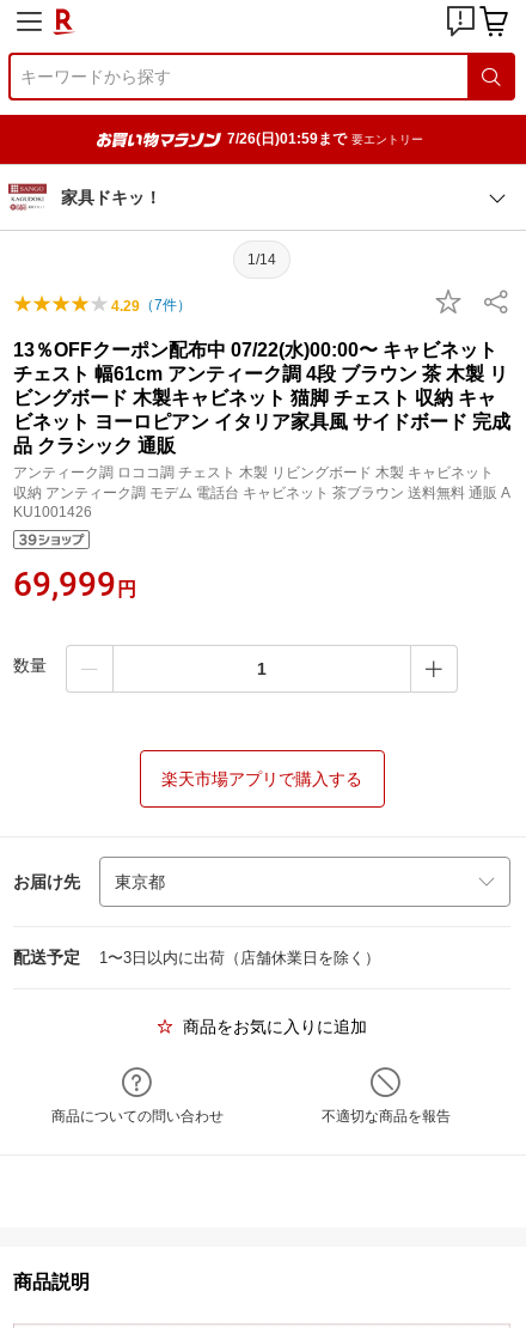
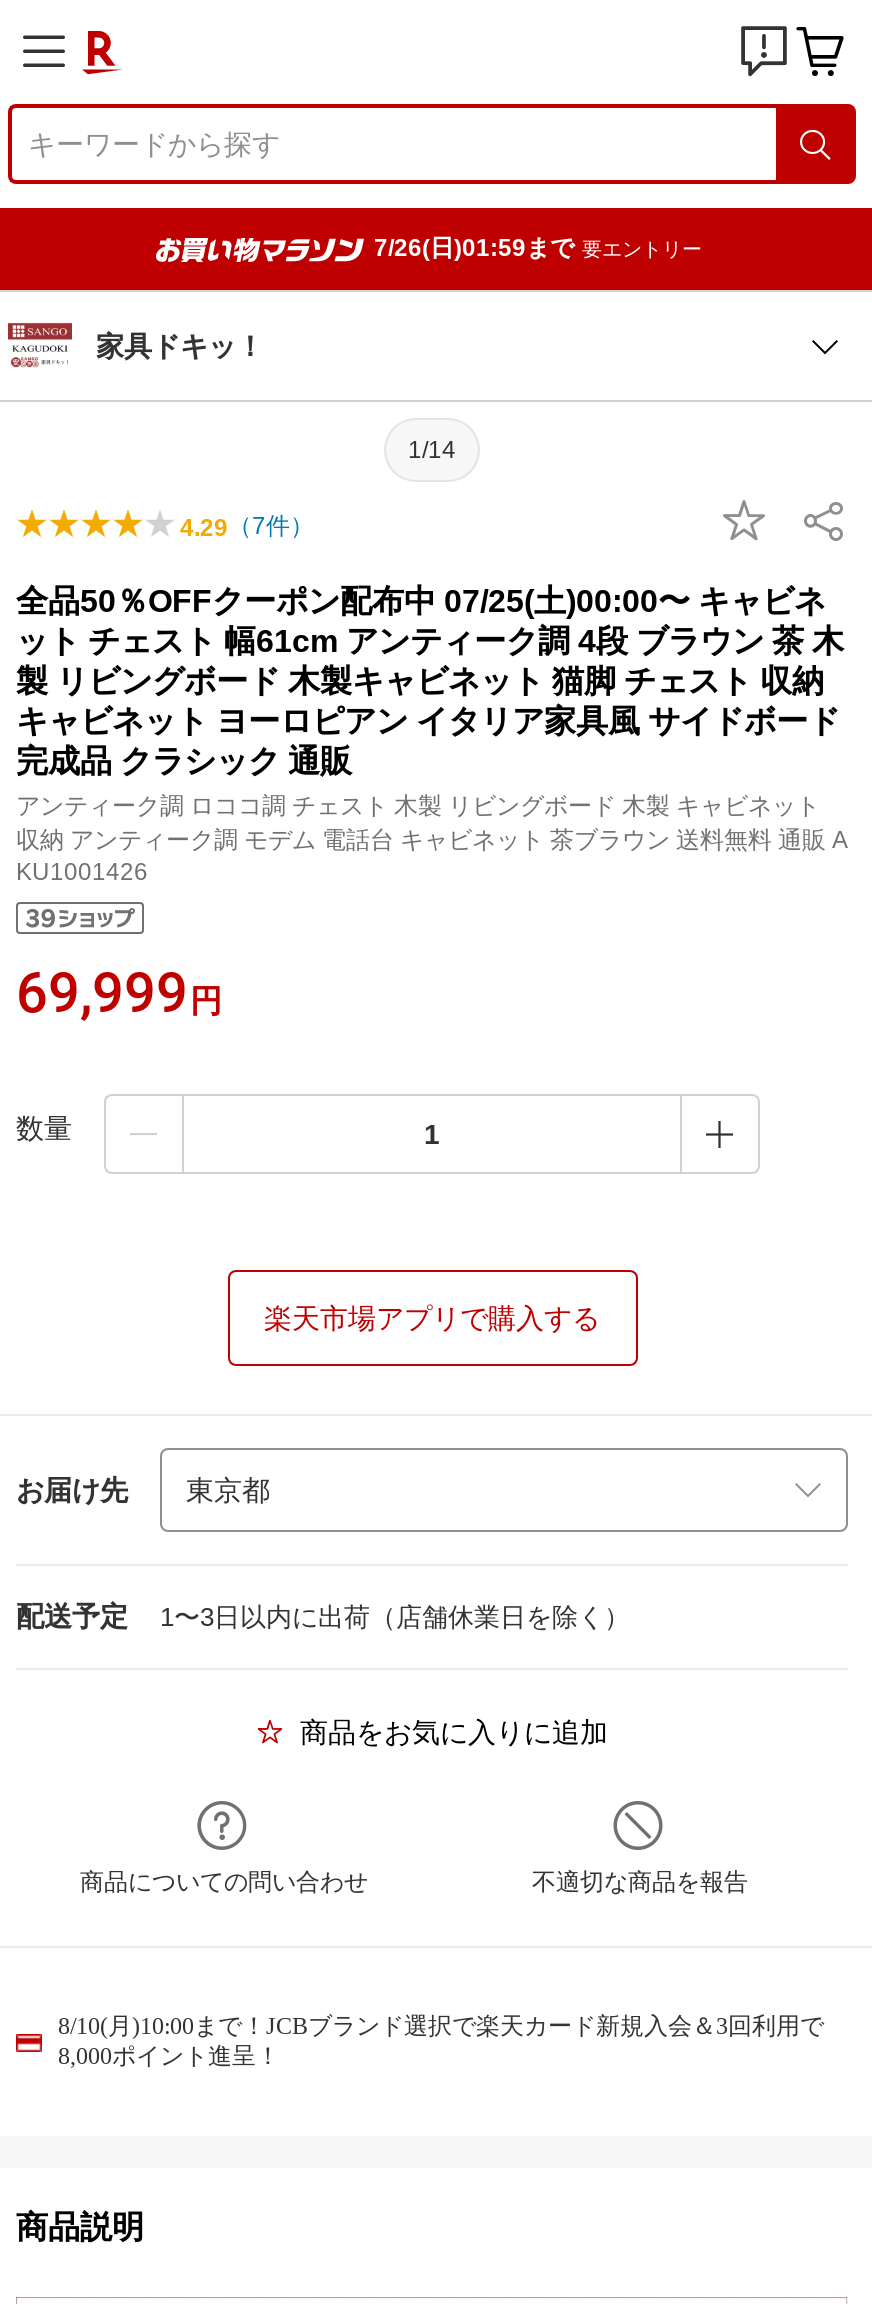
[13,340,510,456] 13％OFFクーポン配布中 07/22(水)00:00〜 キャビネット | チェスト 幅61cm アンティーク調 4段 ブラウン 茶 木製 リ | ビングボード 木製キャビネット 猫脚 チェスト 収納 キャ | ビネット ヨーロピアン イタリア家具風 サイドボード 完成 | 品 クラシック 通販 -> [16,584,844,778] 全品50％OFFクーポン配布中 07/25(土)00:00〜 キャビネ | ット チェスト 幅61cm アンティーク調 4段 ブラウン 茶 木 | 製 リビングボード 木製キャビネット 猫脚 チェスト 収納 | キャビネット ヨーロピアン イタリア家具風 サイドボード | 完成品 クラシック 通販
none -> [58,2012,824,2070] 8/10(月)10:00まで！JCBブランド選択で楽天カード新規入会＆3回利用で | 8,000ポイント進呈！

